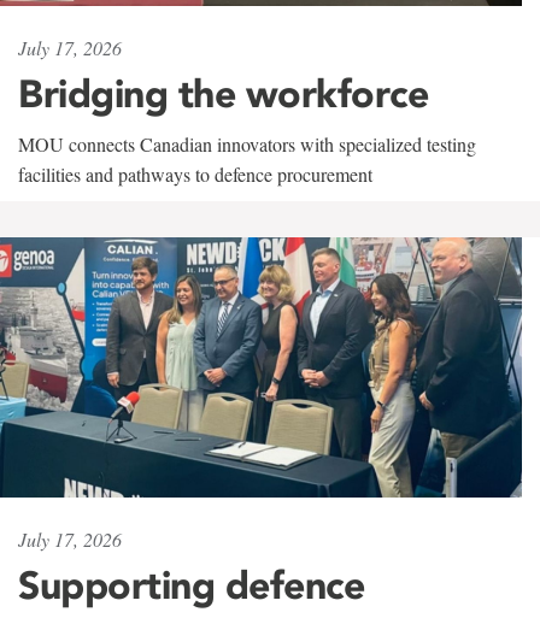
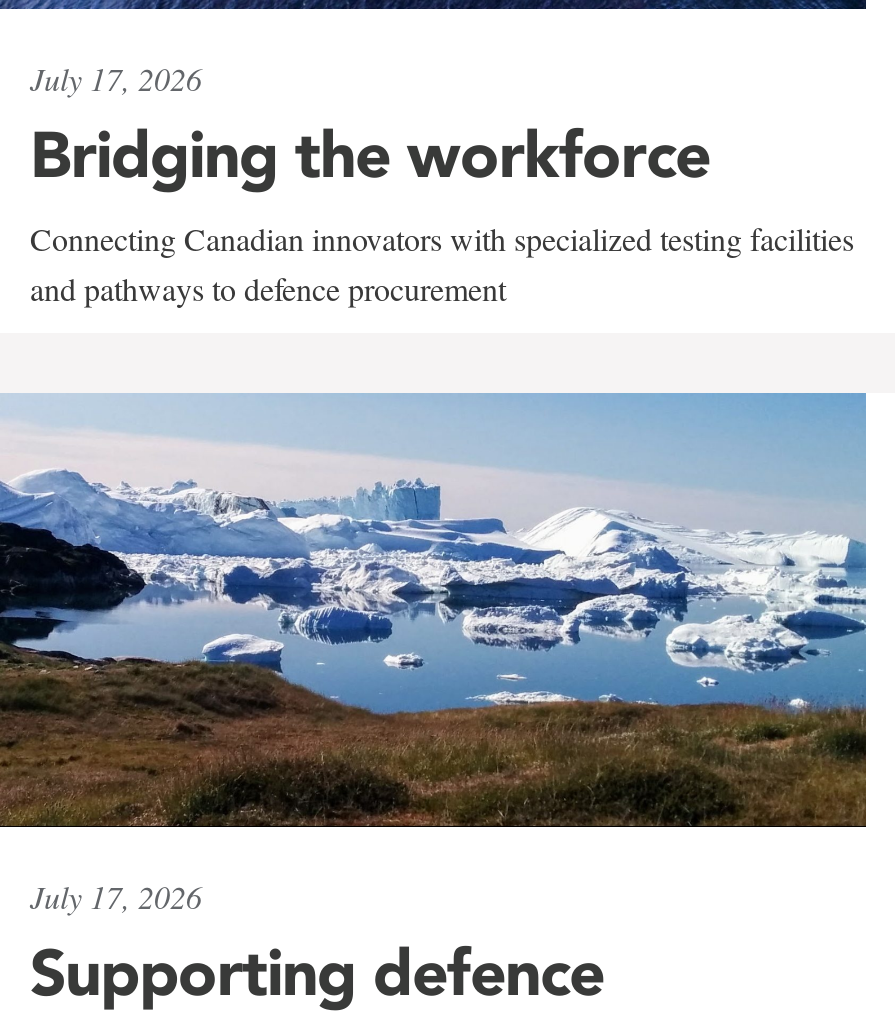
[18,131,476,186] MOU connects Canadian innovators with specialized testing | facilities and pathways to defence procurement -> [30,218,854,310] Connecting Canadian innovators with specialized testing facilities | and pathways to defence procurement
[4,236,523,498] [image] -> [6,392,868,830] [image]

